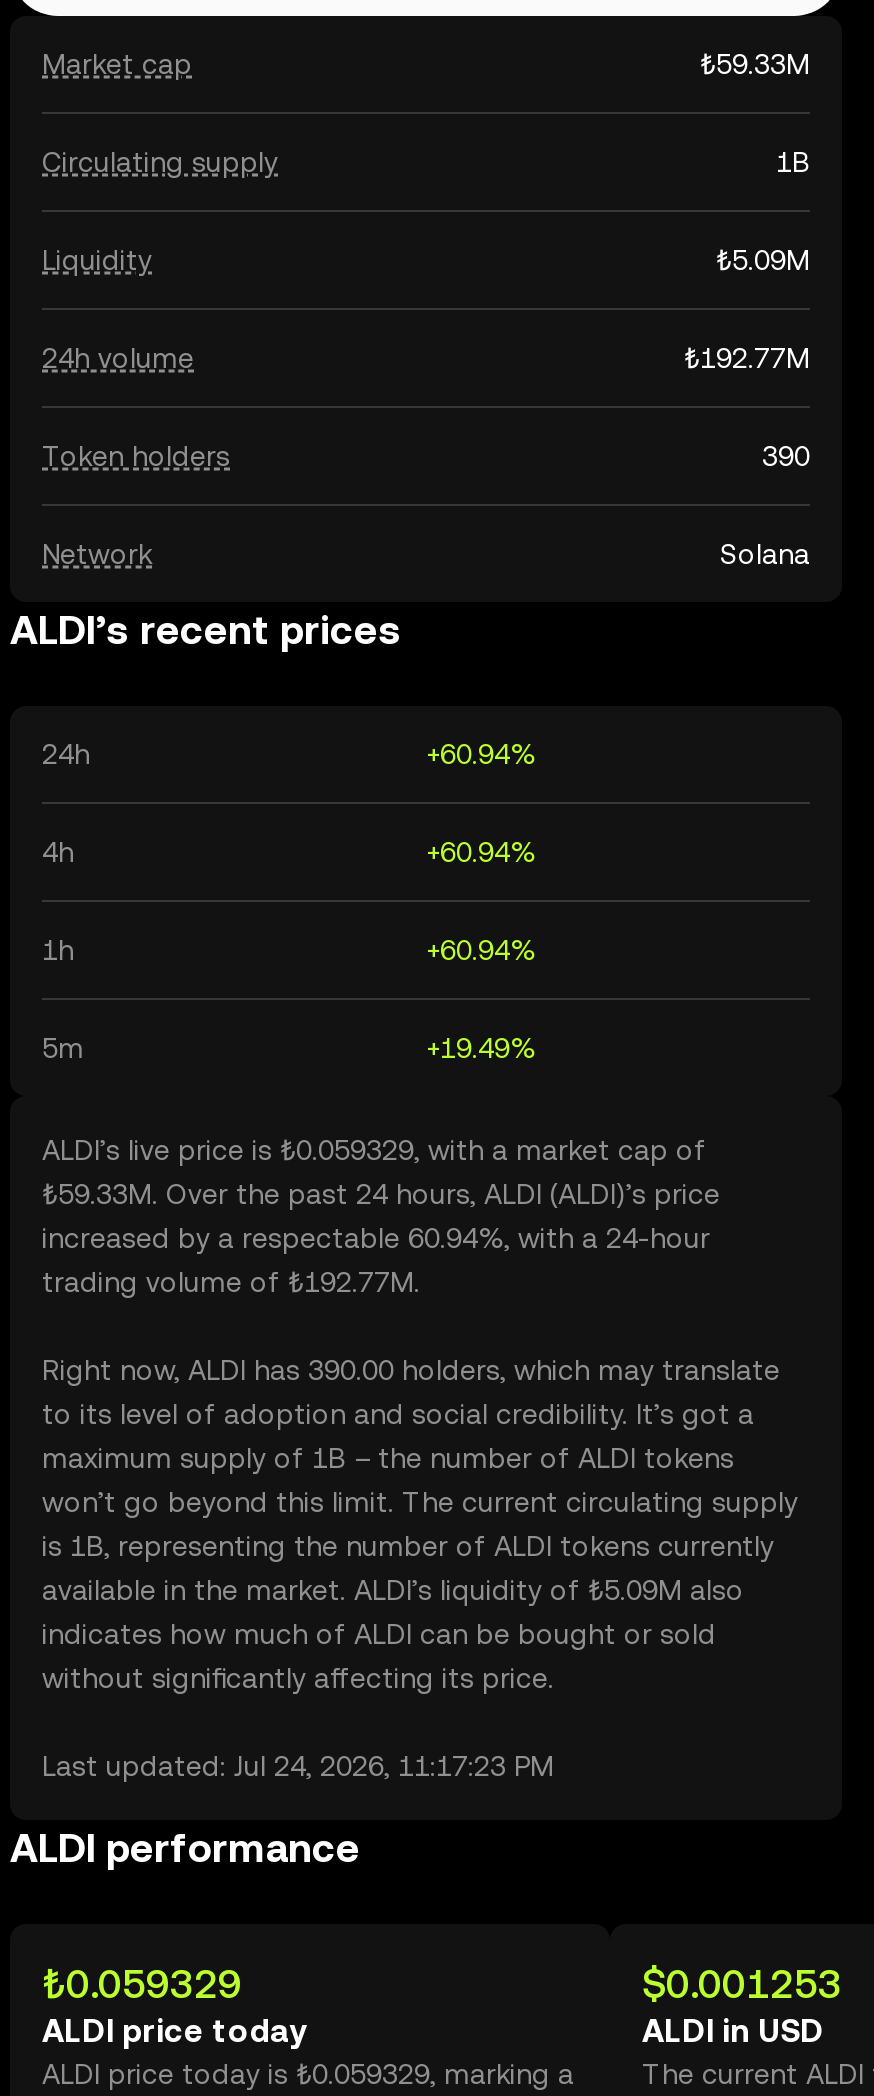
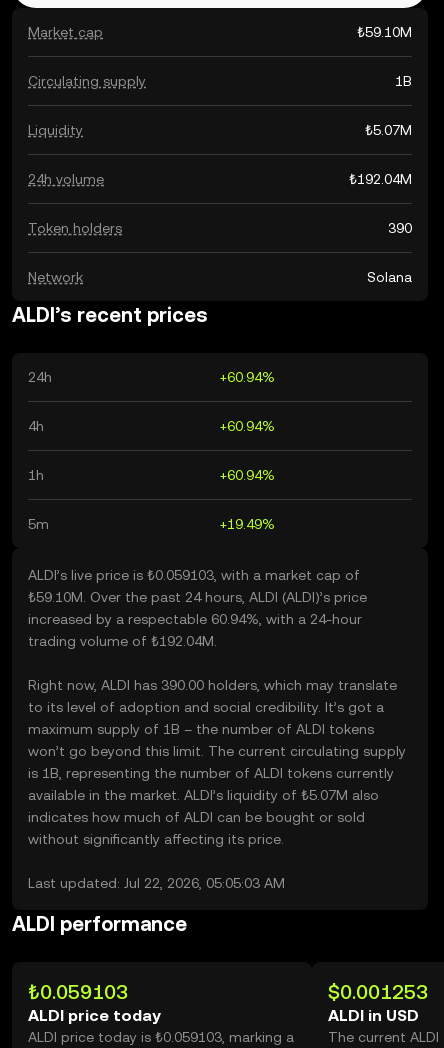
[700,48,810,80] ₺59.33M -> [357,24,412,40] ₺59.10M
[716,244,810,276] ₺5.09M -> [365,122,412,138] ₺5.07M
[684,342,810,374] ₺192.77M -> [349,171,412,187] ₺192.04M
[42,1134,706,1166] ALDI’s live price is ₺0.059329, with a market cap of -> [28,567,360,583] ALDI’s live price is ₺0.059103, with a market cap of
[42,1178,720,1210] ₺59.33M. Over the past 24 hours, ALDI (ALDI)’s price -> [28,589,367,605] ₺59.10M. Over the past 24 hours, ALDI (ALDI)’s price
[42,1266,420,1298] trading volume of ₺192.77M. -> [28,633,217,649] trading volume of ₺192.04M.
[42,1574,744,1606] available in the market. ALDI’s liquidity of ₺5.09M also -> [28,787,379,803] available in the market. ALDI’s liquidity of ₺5.07M also
[42,1750,554,1782] Last updated: Jul 24, 2026, 11:17:23 PM -> [28,875,285,891] Last updated: Jul 22, 2026, 05:05:03 AM
[42,1960,242,2008] ₺0.059329 -> [28,980,128,1004] ₺0.059103
[42,2058,574,2090] ALDI price today is ₺0.059329, marking a -> [28,1029,294,1045] ALDI price today is ₺0.059103, marking a

